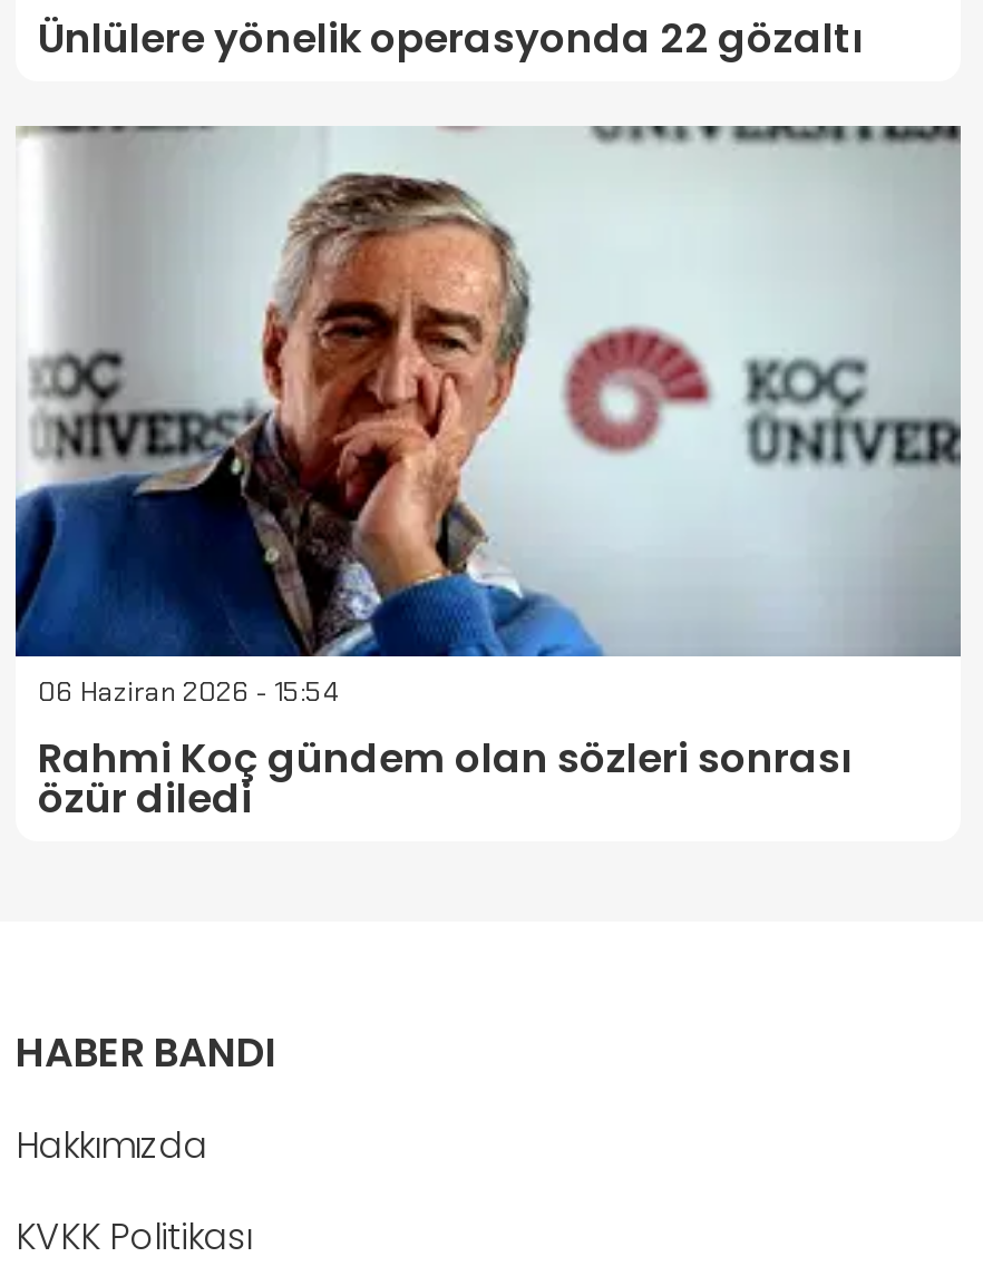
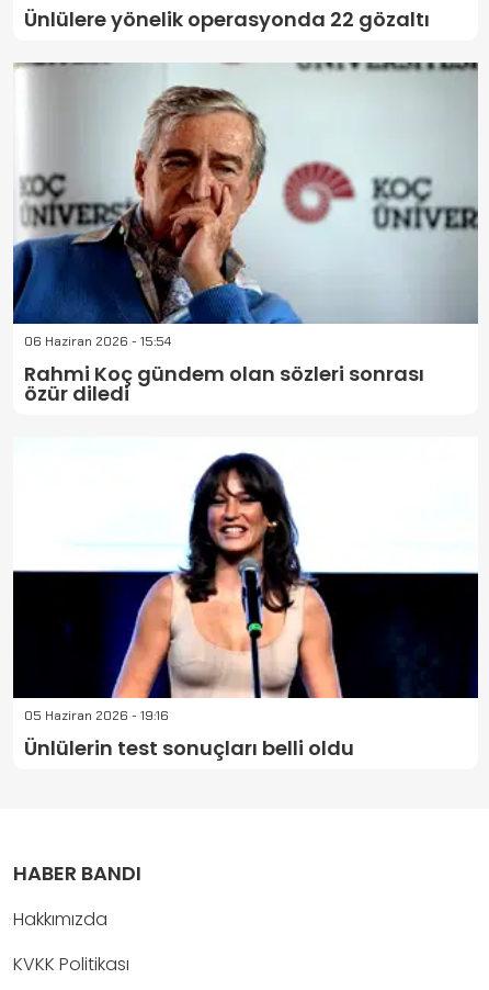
none -> [12,452,479,762] [image] | 05 Haziran 2026 - 19:16 | Ünlülerin test sonuçları belli oldu

